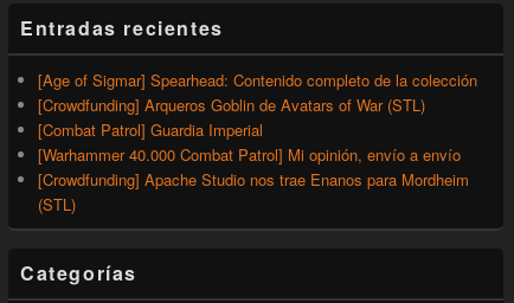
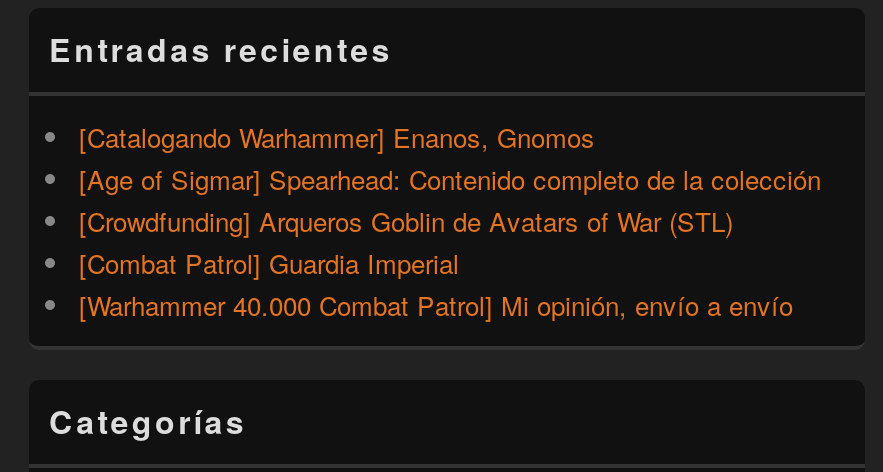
none -> [79,119,595,157] [Catalogando Warhammer] Enanos, Gnomos
moved [38,69,477,166] -> [79,161,821,325]: [Age of Sigmar] Spearhead: Contenido completo de la colección | [Crowdfunding] Arqueros Goblin de Avatars of War (STL) | [Combat Patrol] Guardia Imperial | [Warhammer 40.000 Combat Patrol] Mi opinión, envío a envío
[38,169,469,216] [Crowdfunding] Apache Studio nos trae Enanos para Mordheim | (STL) -> none

